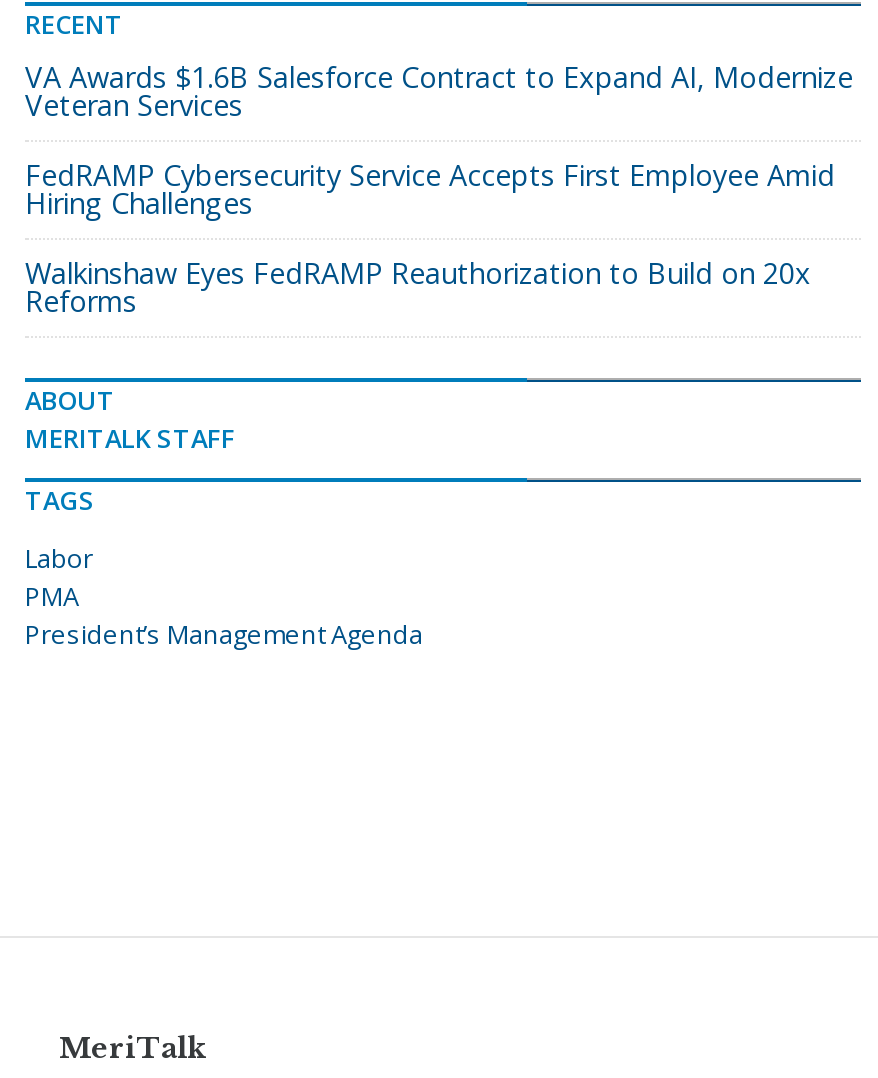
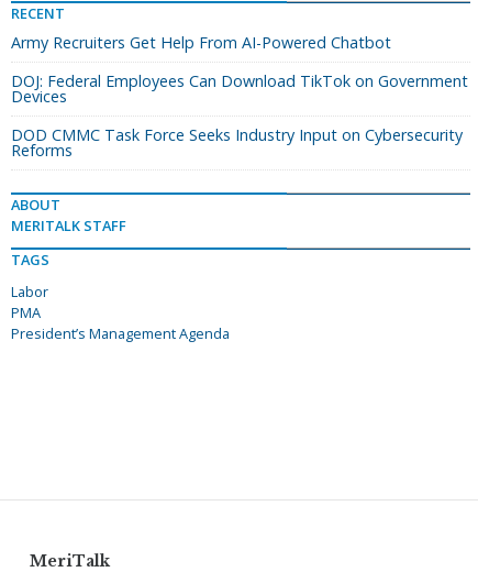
[25,58,853,124] VA Awards $1.6B Salesforce Contract to Expand AI, Modernize | Veteran Services -> [11,32,391,53] Army Recruiters Get Help From AI-Powered Chatbot
[25,156,835,222] FedRAMP Cybersecurity Service Accepts First Employee Amid | Hiring Challenges -> [11,71,468,107] DOJ: Federal Employees Can Download TikTok on Government | Devices
[25,254,811,292] Walkinshaw Eyes FedRAMP Reauthorization to Build on 20x -> [11,124,463,145] DOD CMMC Task Force Seeks Industry Input on Cybersecurity

